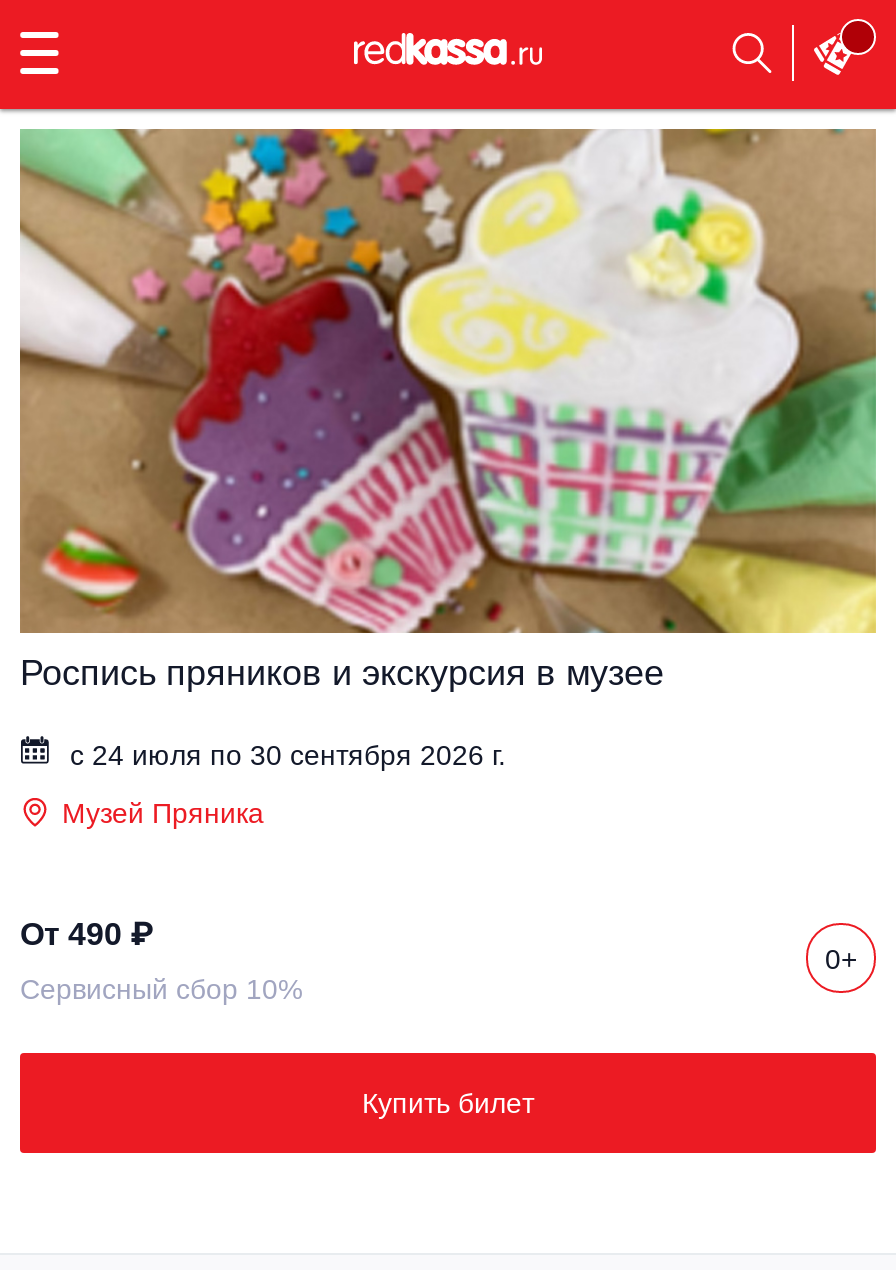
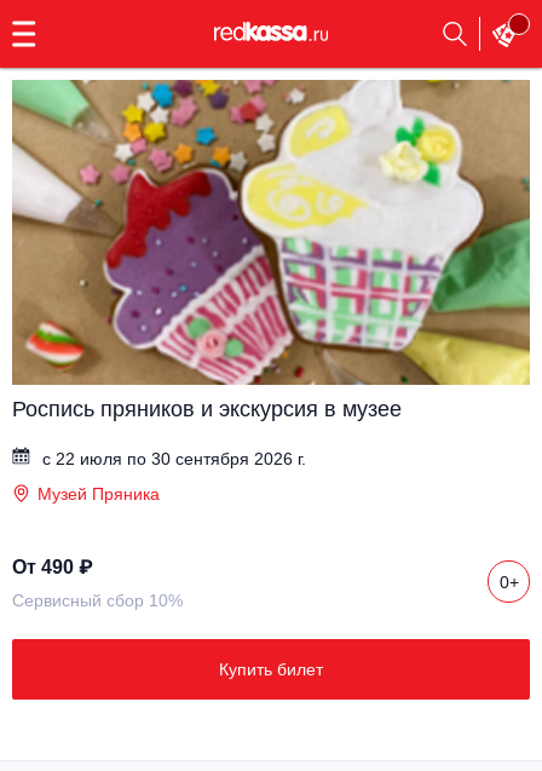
[62,739,506,771] с 24 июля по 30 сентября 2026 г. -> [38,449,306,468] с 22 июля по 30 сентября 2026 г.

